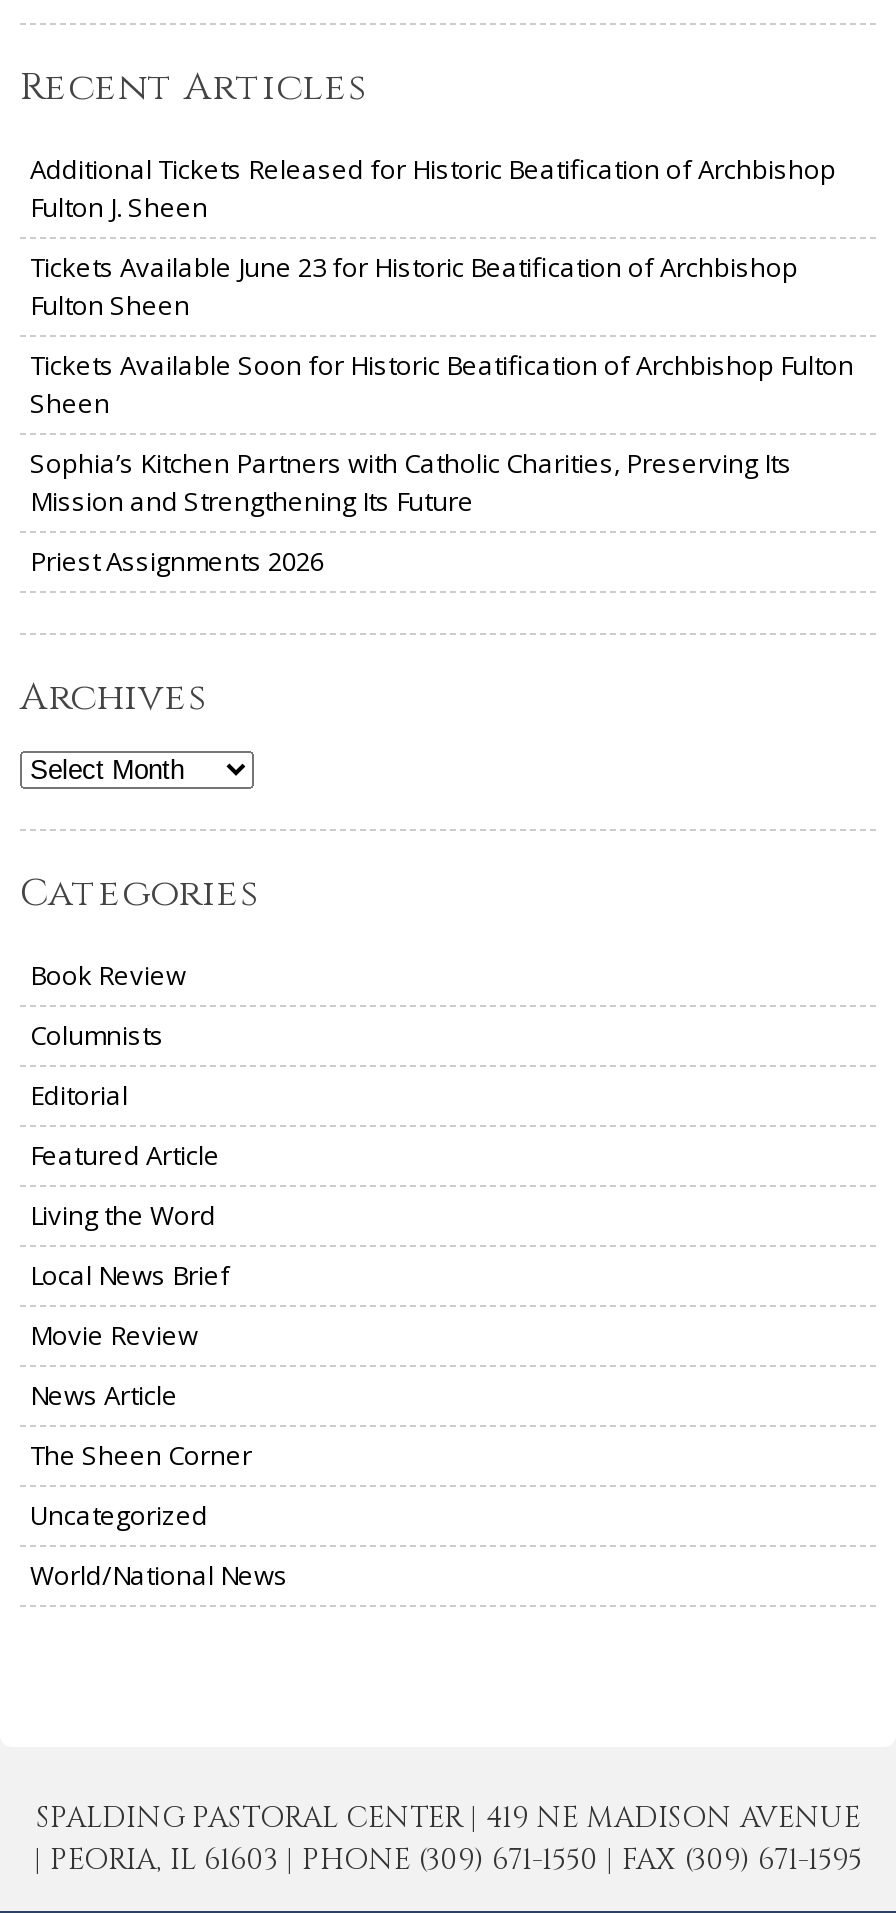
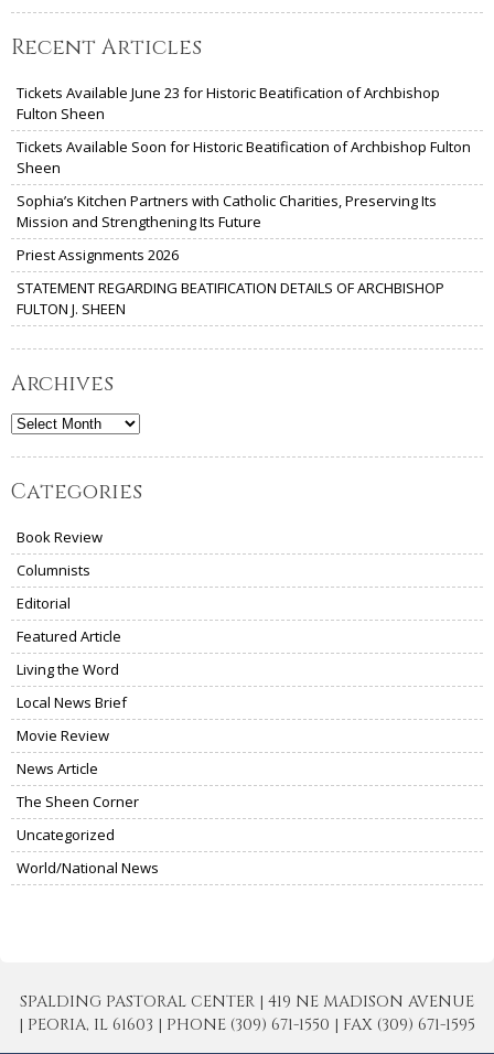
[30,150,836,224] Additional Tickets Released for Historic Beatification of Archbishop | Fulton J. Sheen -> none
moved [30,248,854,578] -> [17,82,471,264]: Tickets Available June 23 for Historic Beatification of Archbishop | Fulton Sheen | Tickets Available Soon for Historic Beatification of Archbishop Fulton | Sheen | Sophia’s Kitchen Partners with Catholic Charities, Preserving Its | Mission and Strengthening Its Future | Priest Assignments 2026
none -> [17,278,444,318] STATEMENT REGARDING BEATIFICATION DETAILS OF ARCHBISHOP | FULTON J. SHEEN

